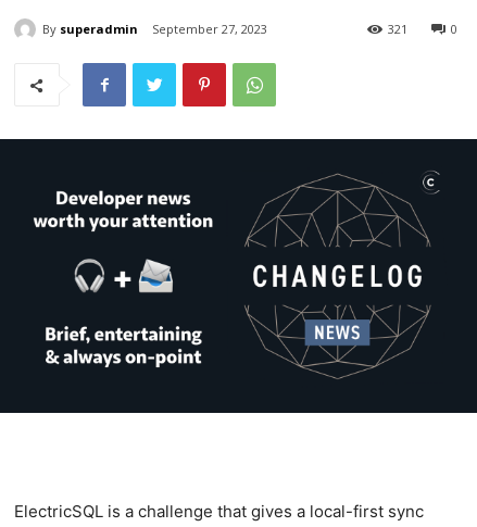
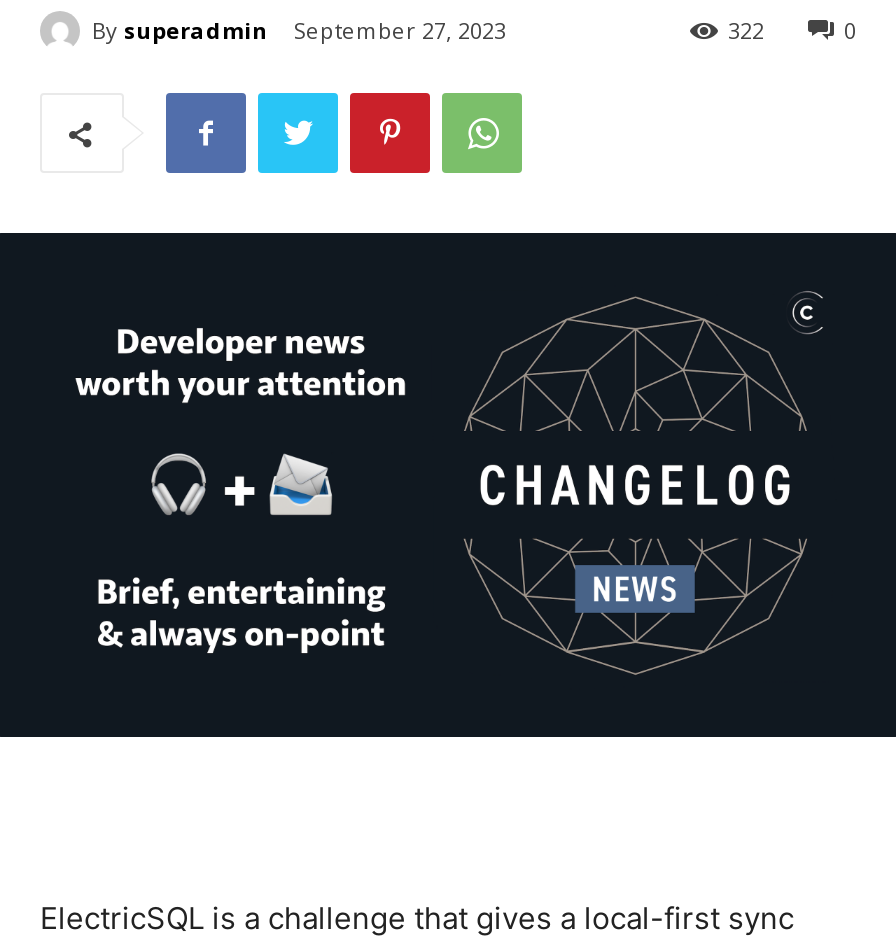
[388,21,407,37] 321 -> [728,15,764,45] 322

